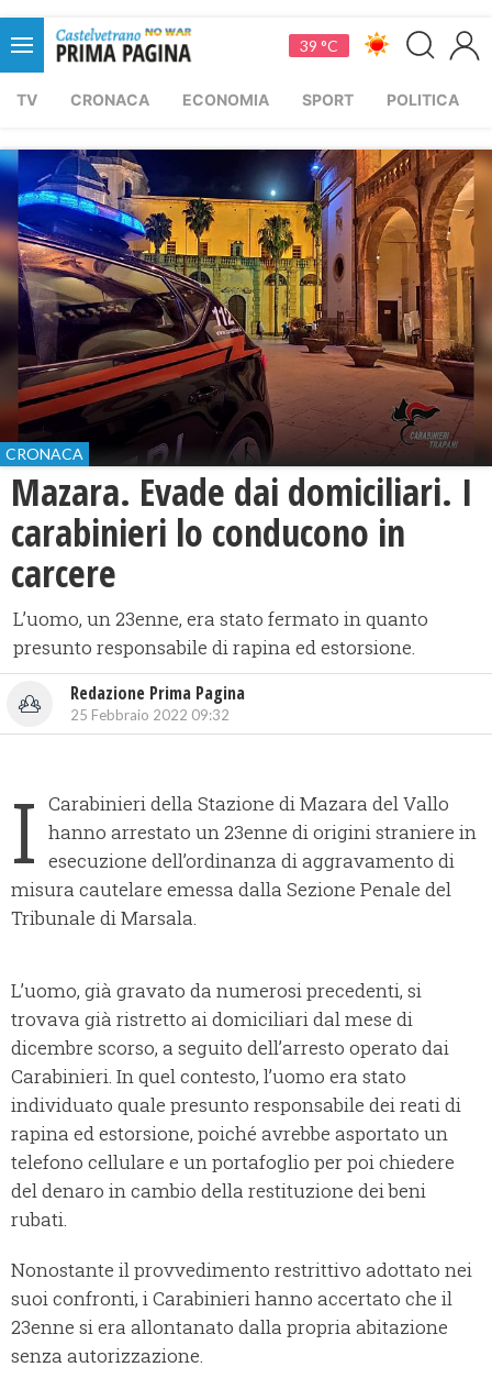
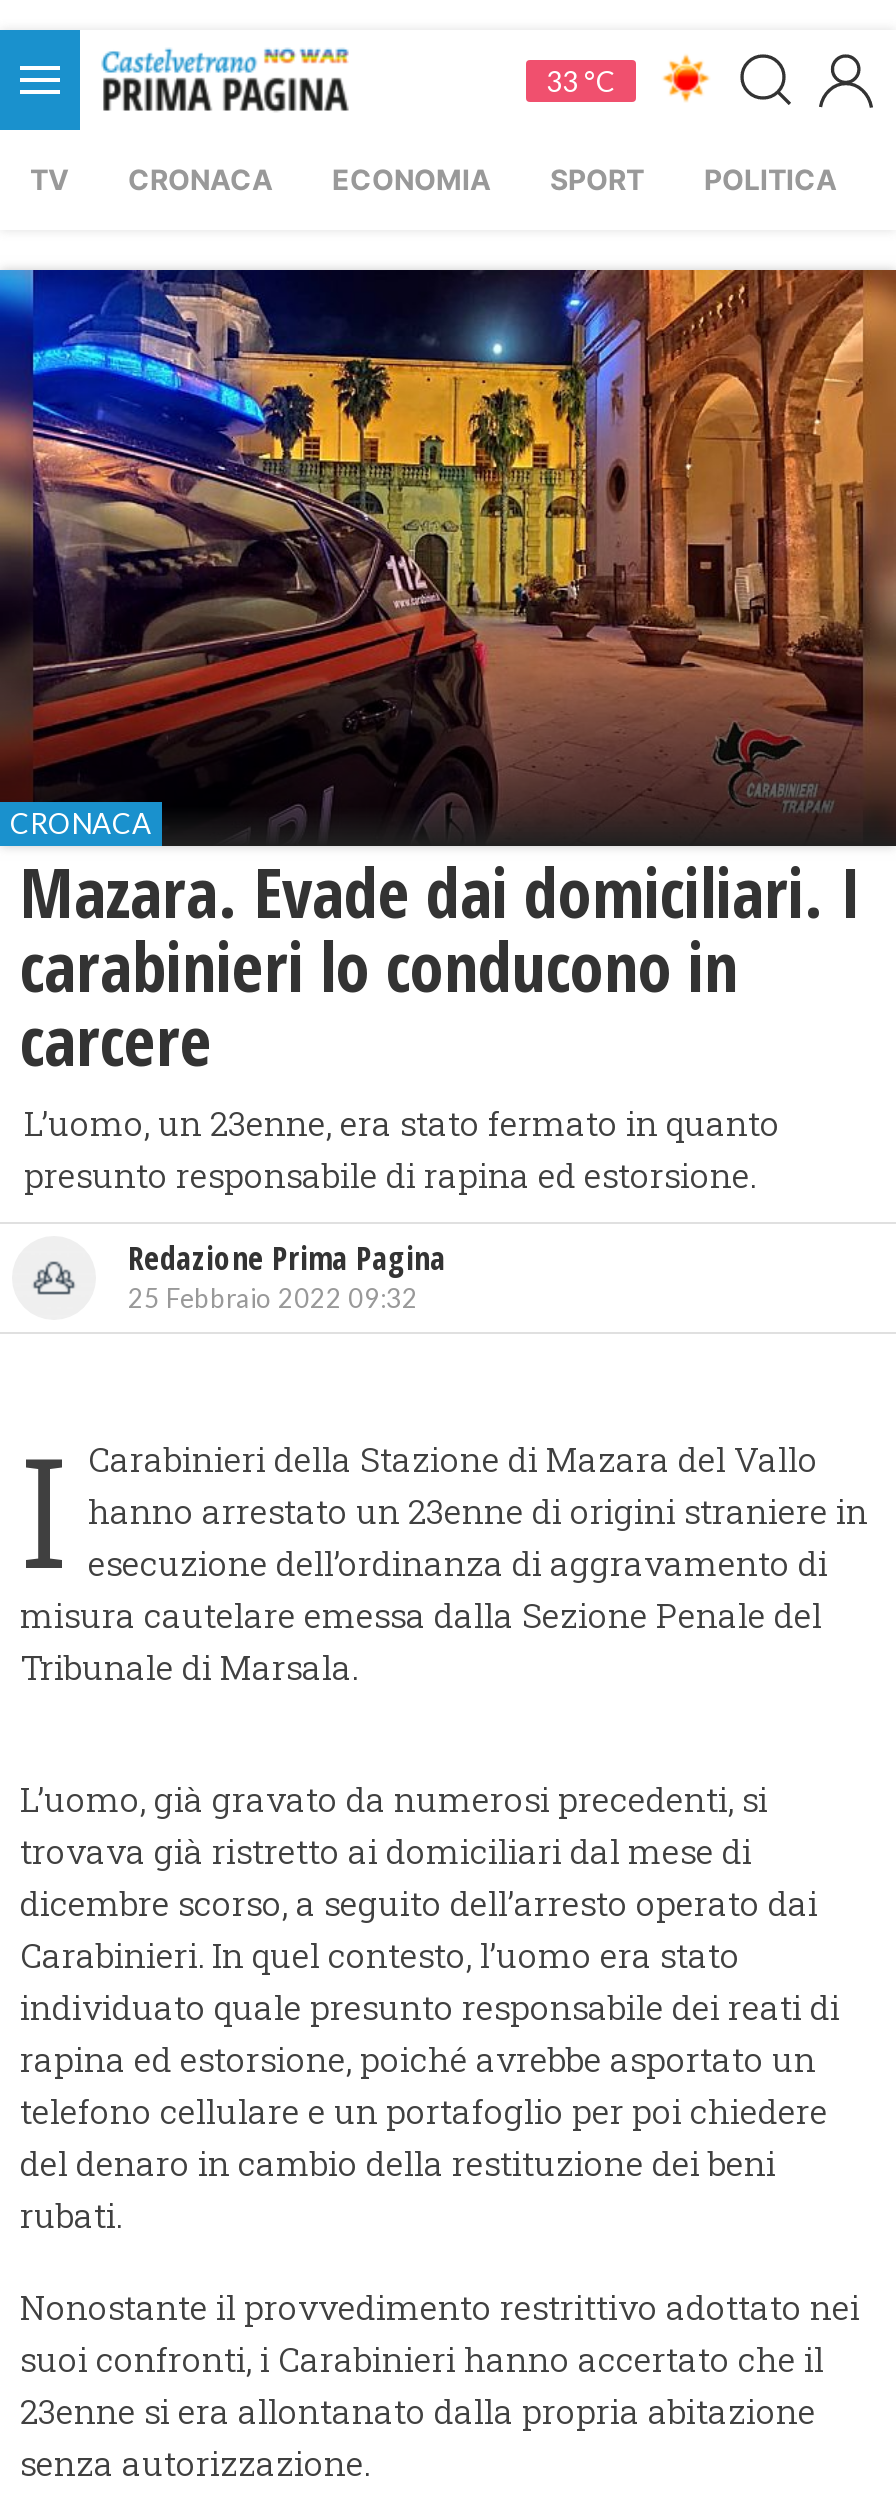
[300,36,338,54] 39 °C -> [546,63,616,97] 33 °C

